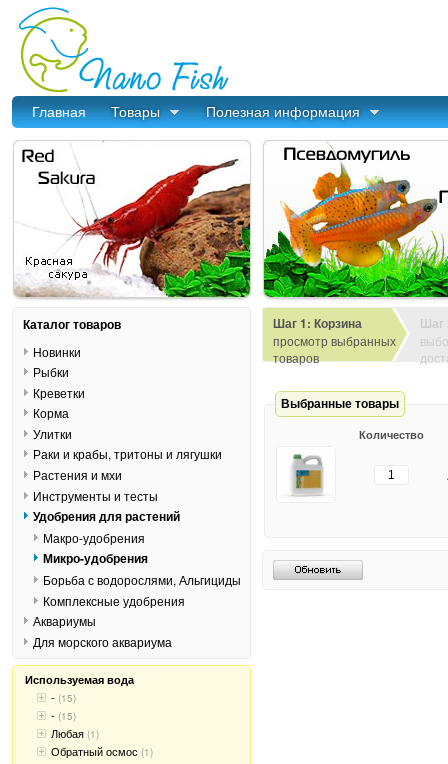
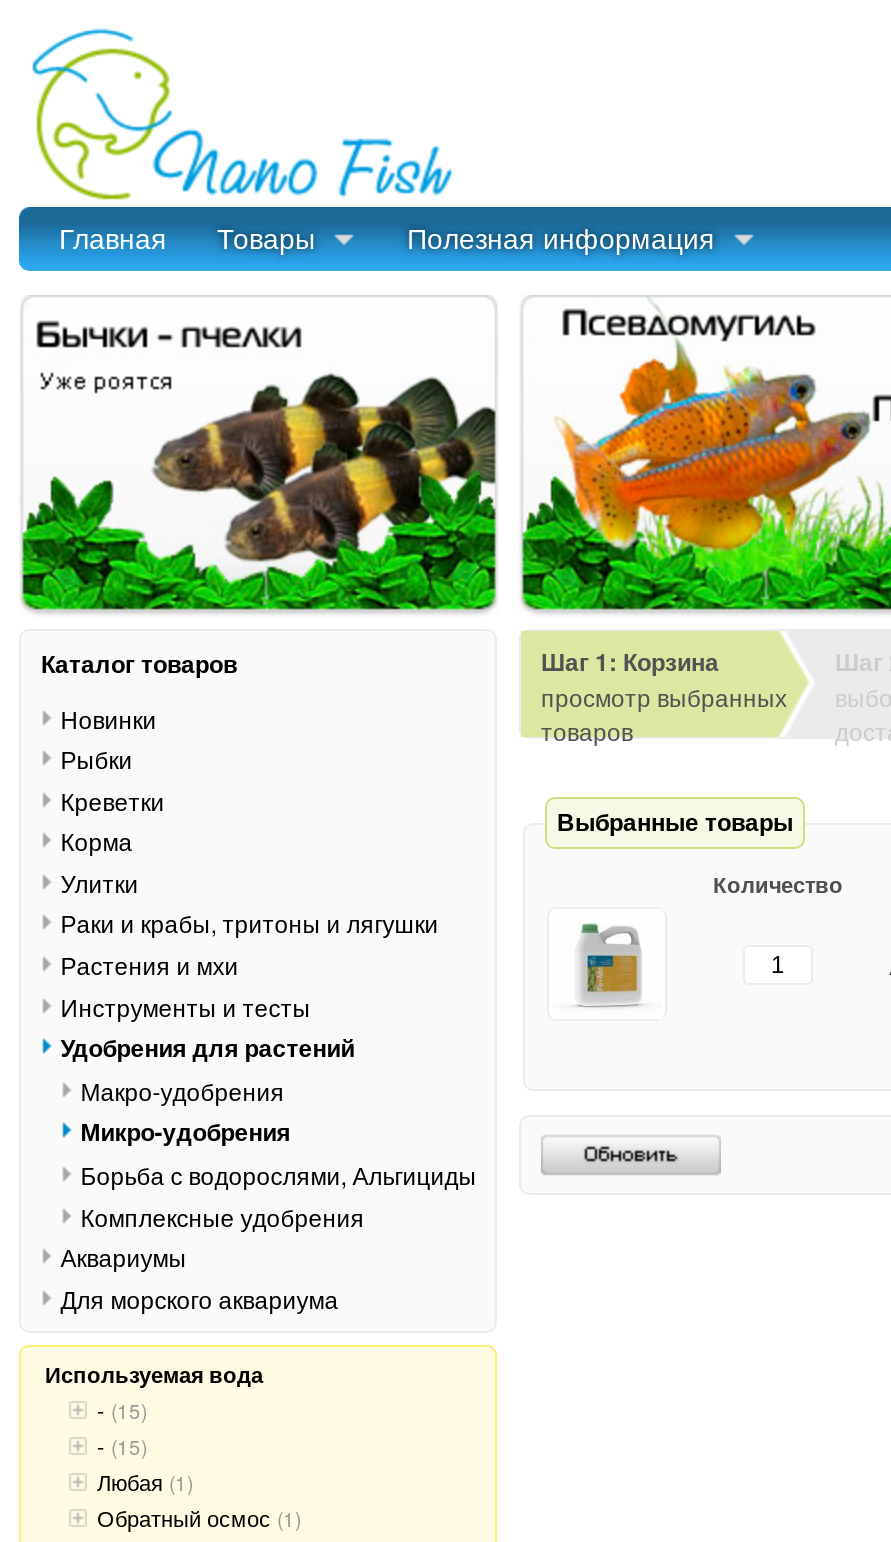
[14,148,251,298] [image] -> [21,313,497,611] [image]

